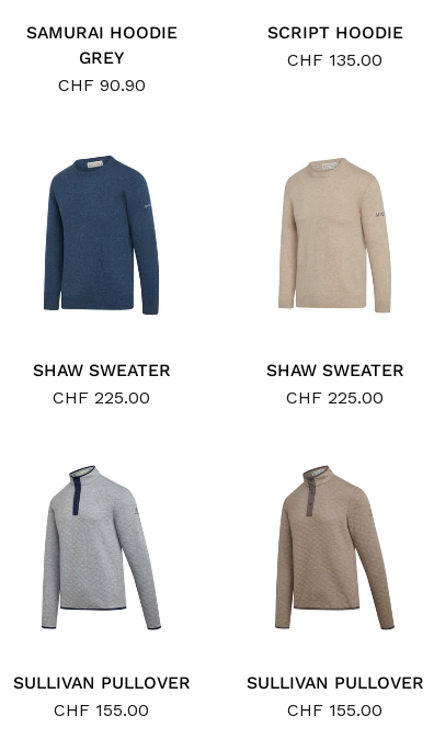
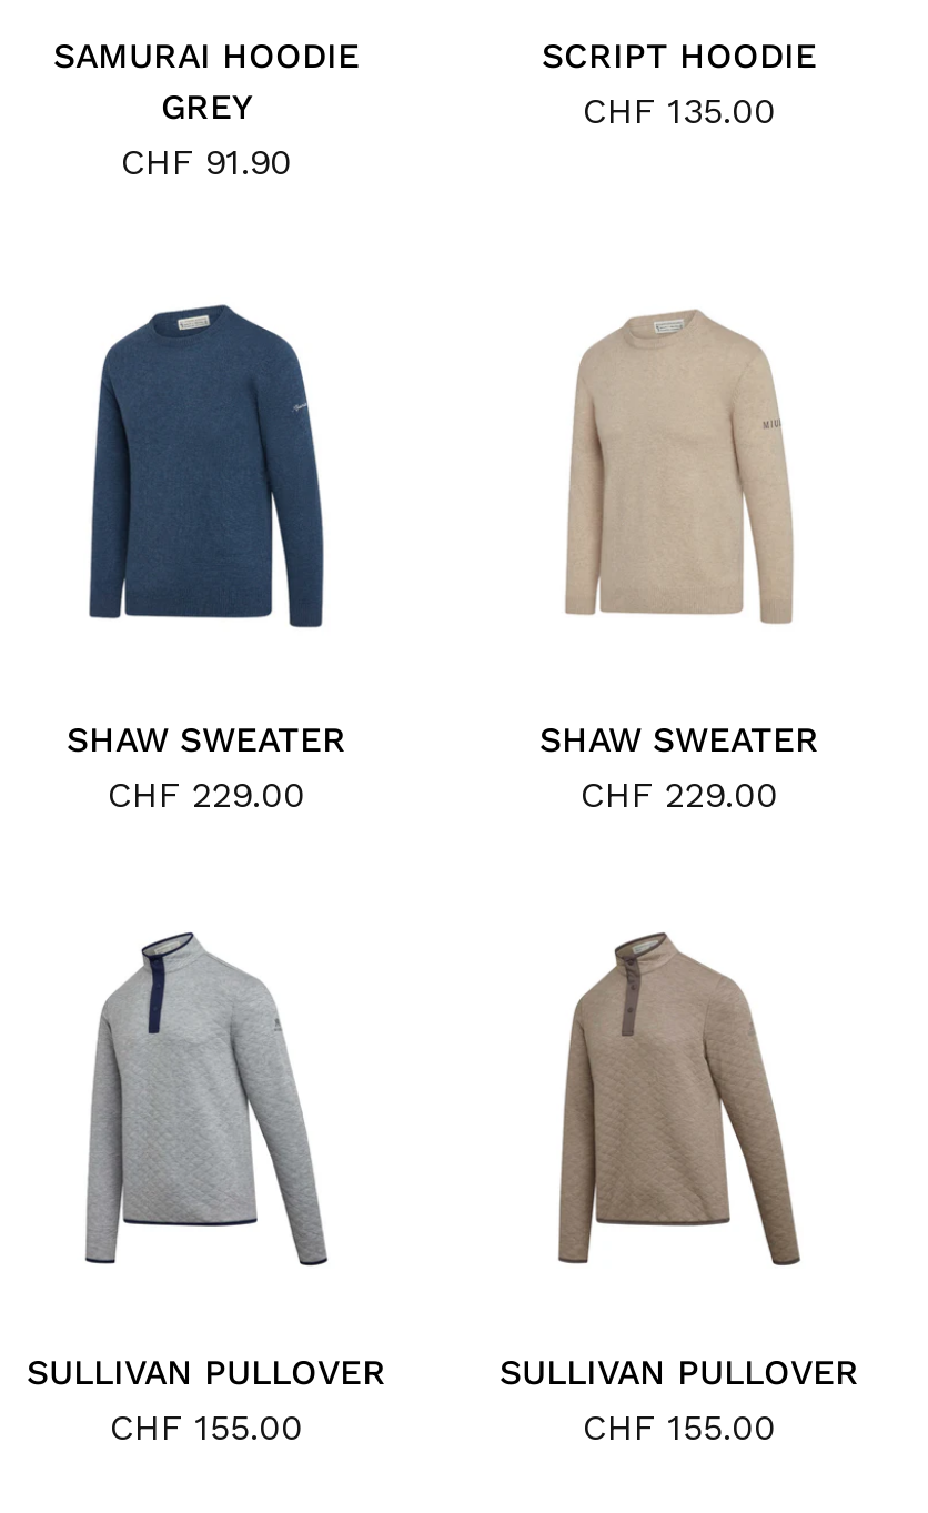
[58,75,145,96] CHF 90.90 -> [121,142,292,184] CHF 91.90
[53,387,150,408] CHF 225.00 -> [108,774,305,817] CHF 229.00
[286,387,384,408] CHF 225.00 -> [581,774,778,817] CHF 229.00

